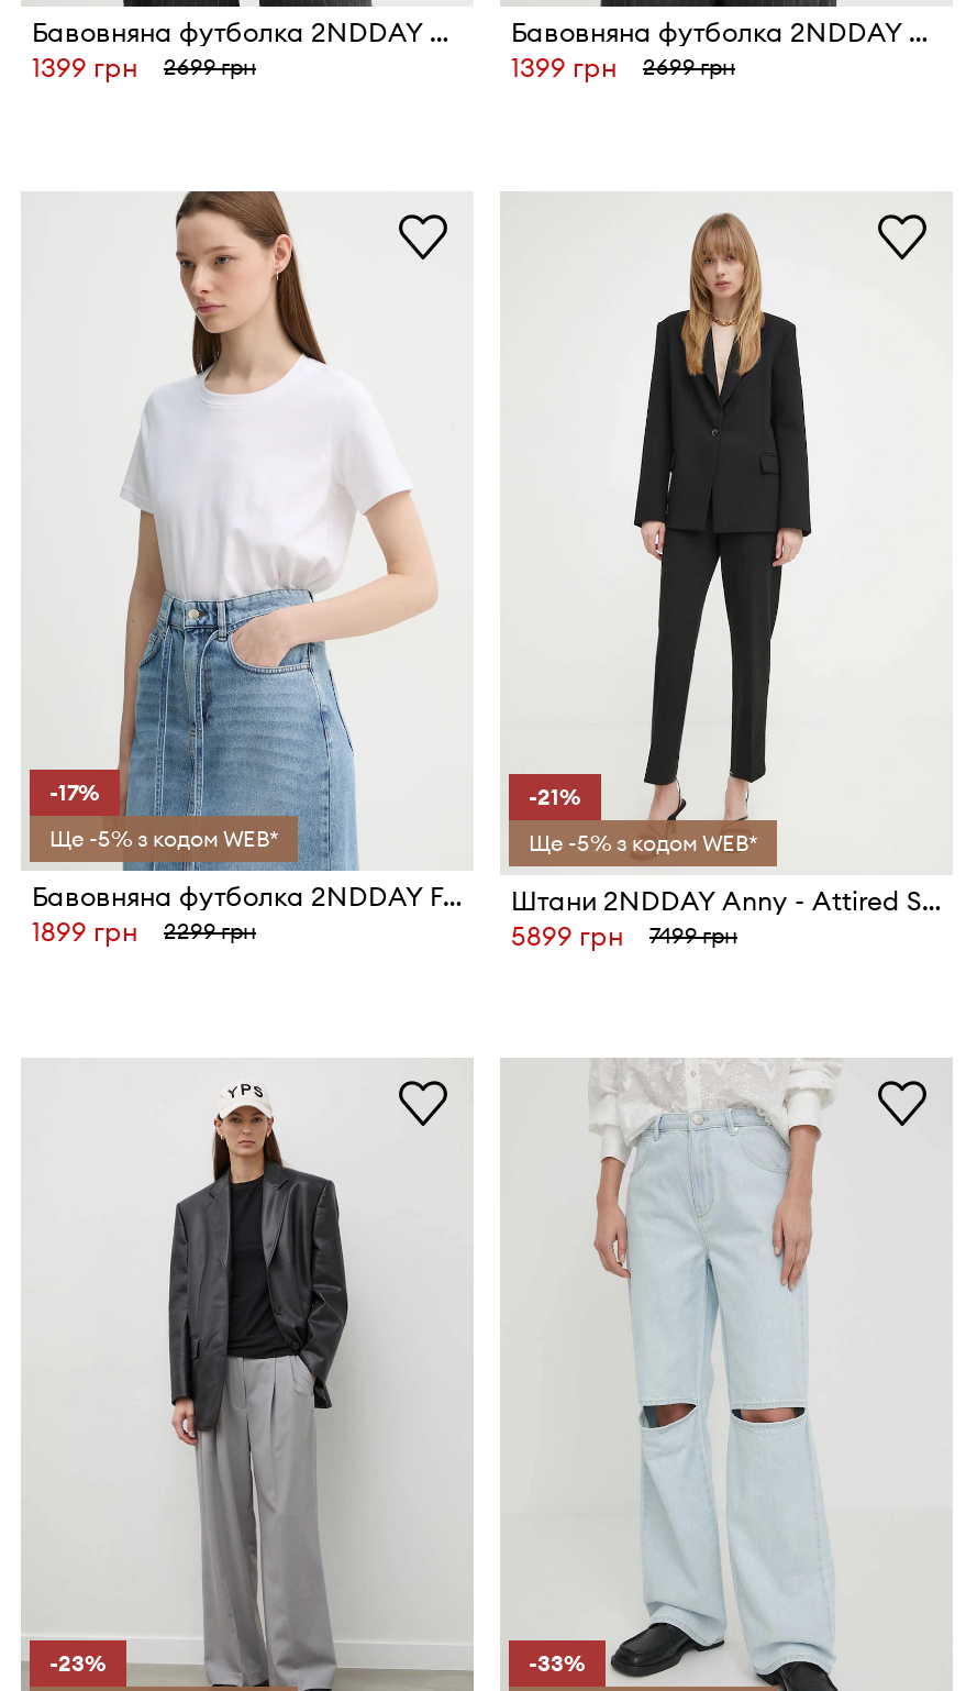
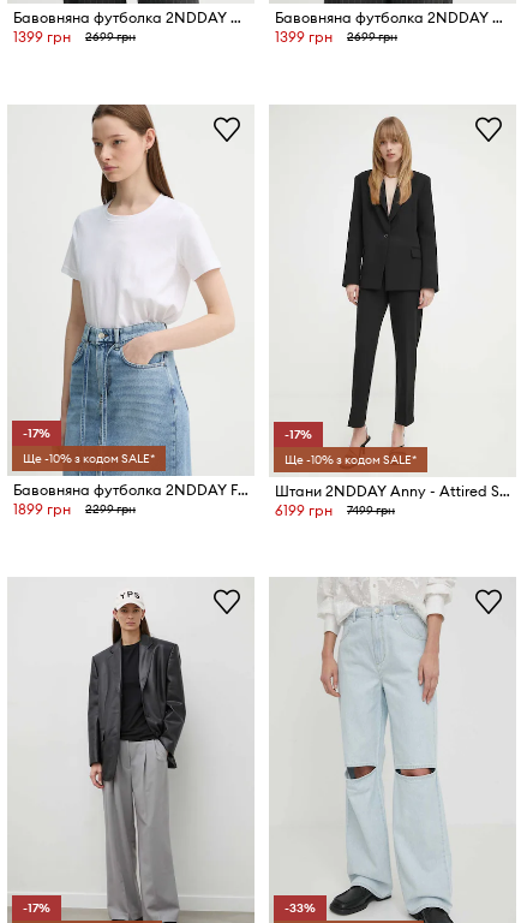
[529,782,581,810] -21% -> [285,427,312,442] -17%
[49,824,278,852] Ще -5% з кодом WEB* -> [23,450,155,466] Ще -10% з кодом SALE*
[529,828,757,856] Ще -5% з кодом WEB* -> [285,452,417,468] Ще -10% з кодом SALE*
[511,918,623,951] 5899 грн -> [275,501,333,519] 6199 грн
[49,1649,107,1677] -23% -> [23,900,50,916] -17%

